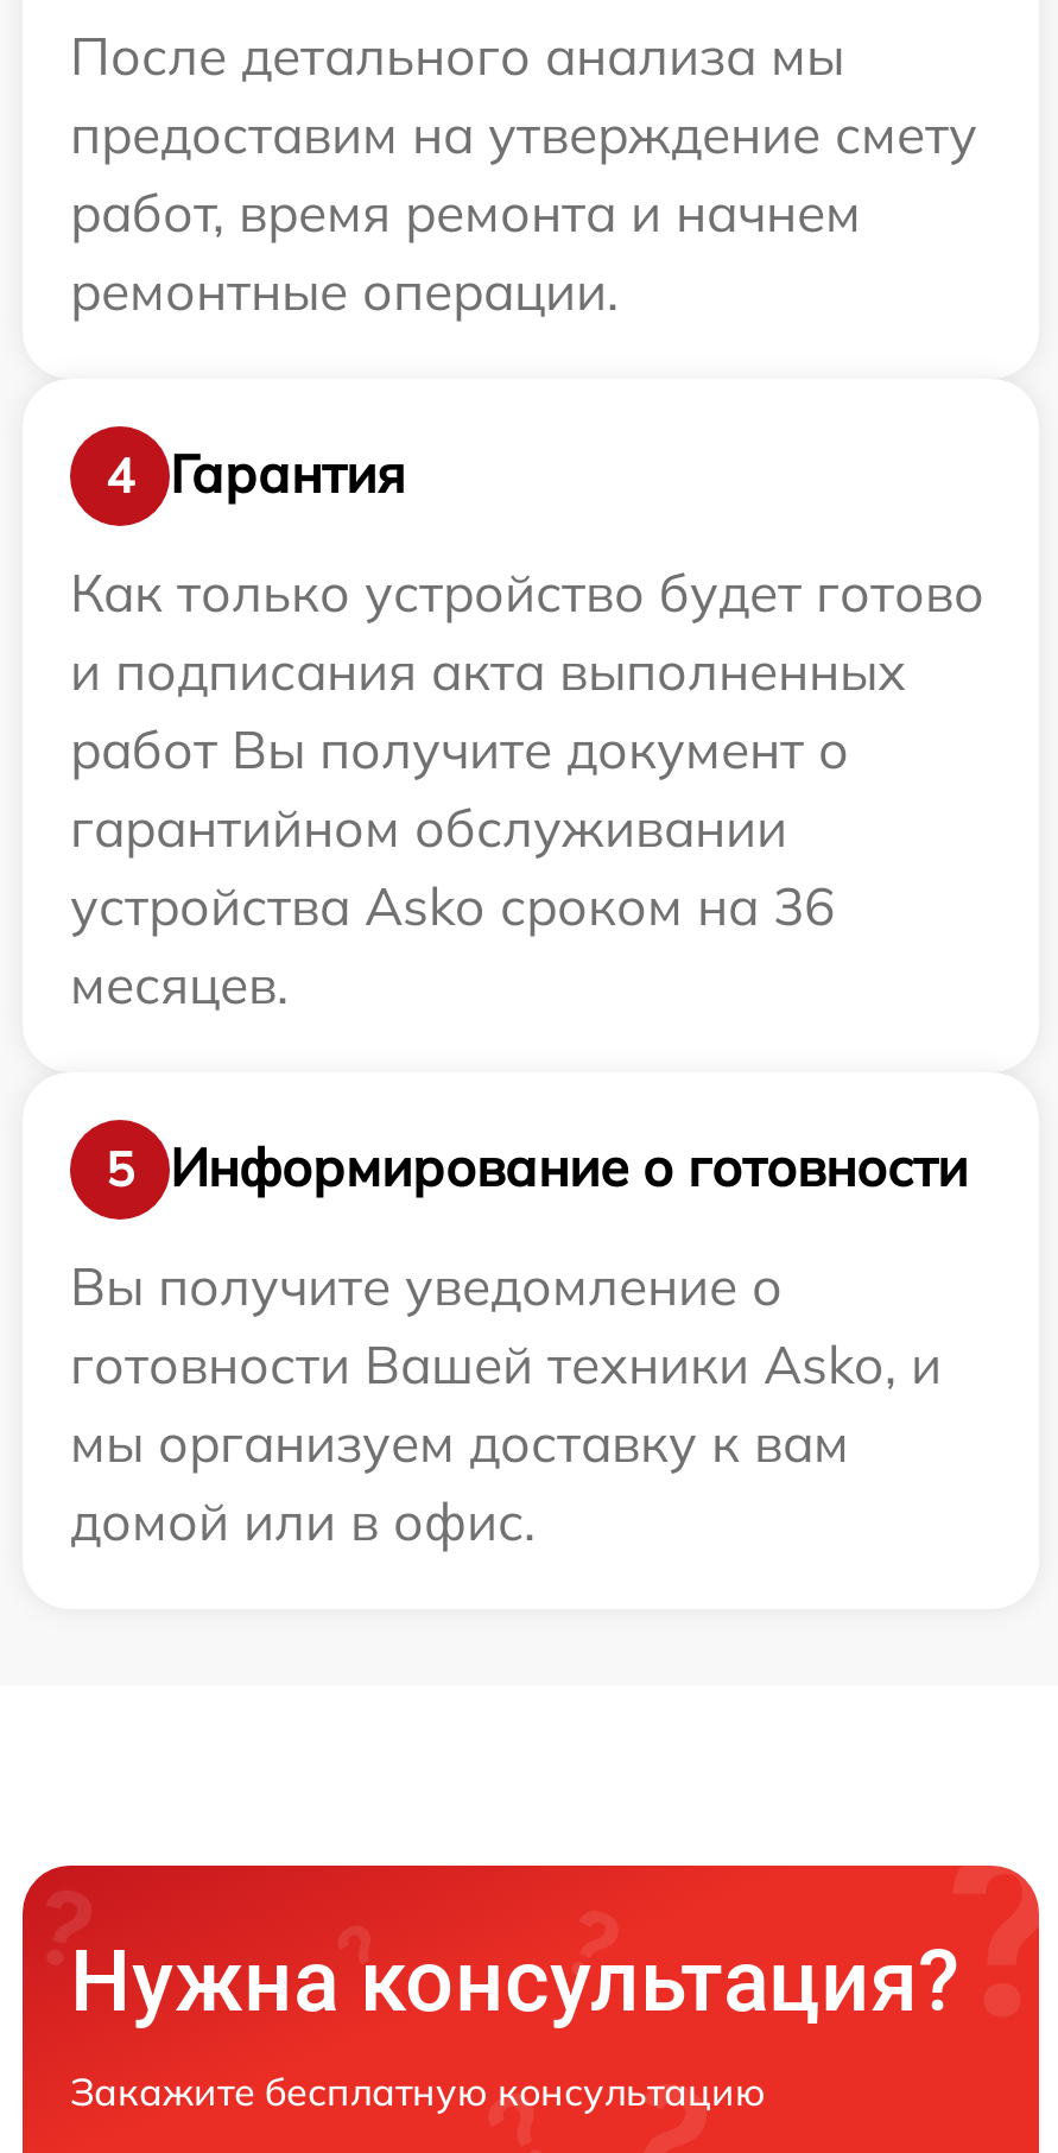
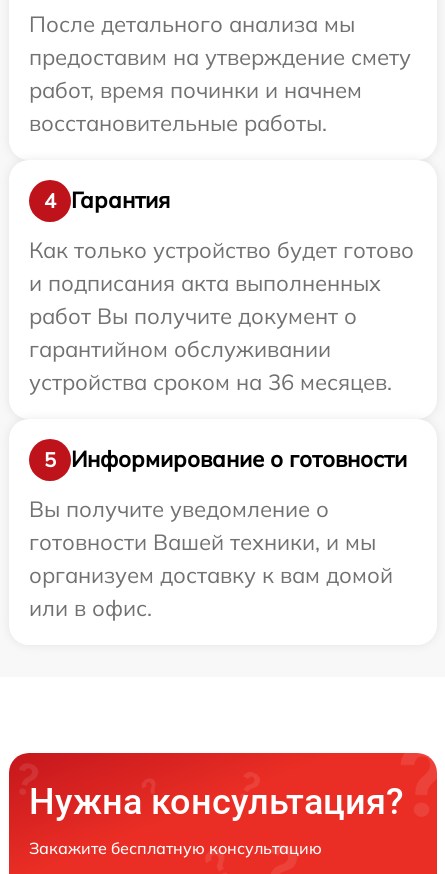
[70,179,861,323] работ, время ремонта и начнем | ремонтные операции. -> [29,76,362,137] работ, время починки и начнем | восстановительные работы.
[70,872,835,1017] устройства Asko сроком на 36 | месяцев. -> [29,368,392,396] устройства сроком на 36 месяцев.
[70,1331,942,1554] готовности Вашей техники Asko, и | мы организуем доставку к вам | домой или в офис. -> [29,528,393,622] готовности Вашей техники, и мы | организуем доставку к вам домой | или в офис.

